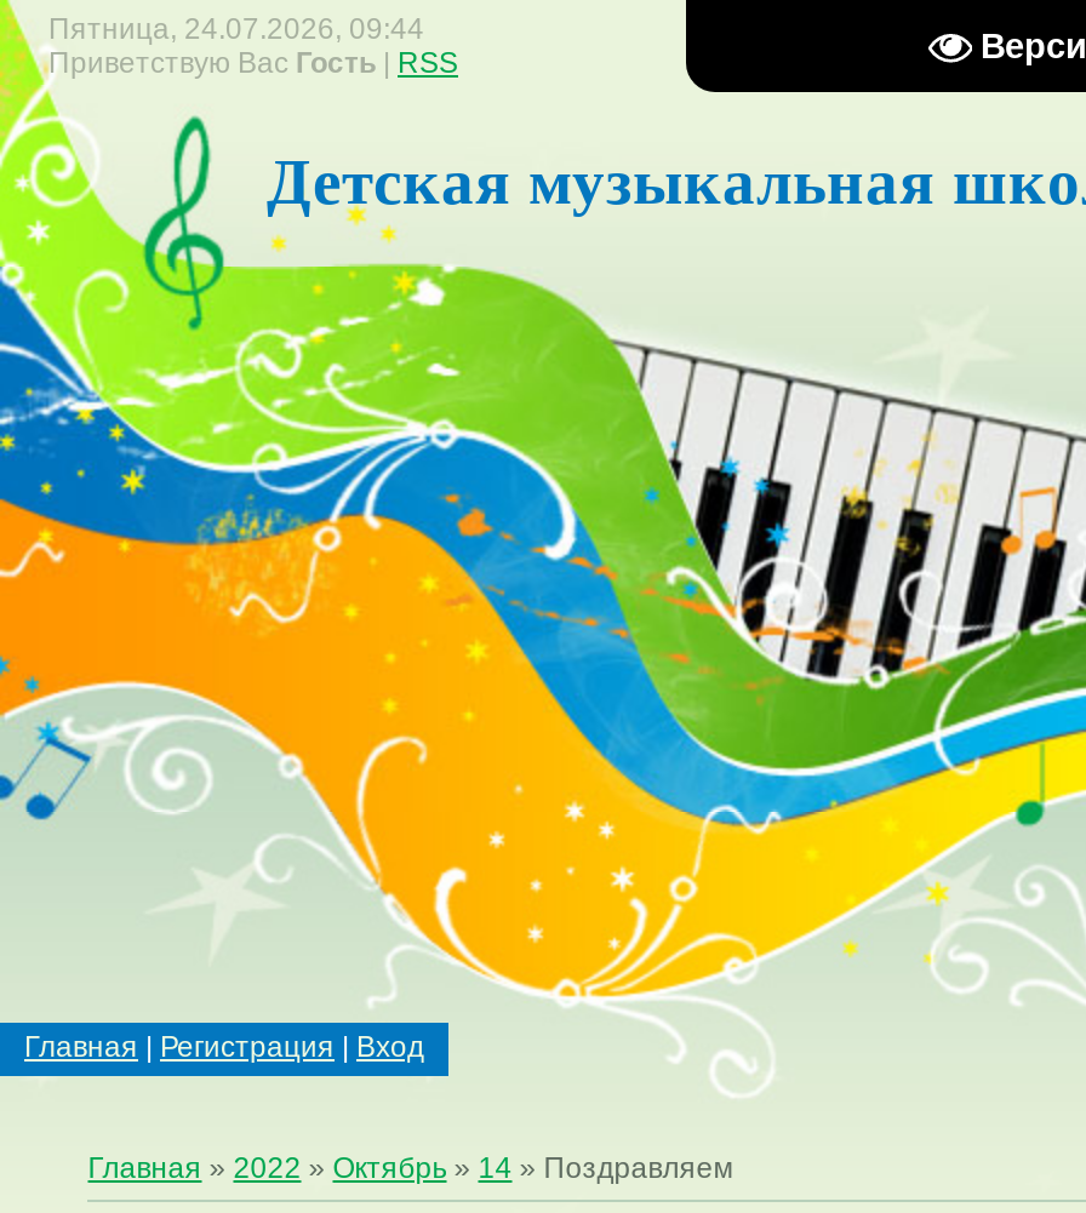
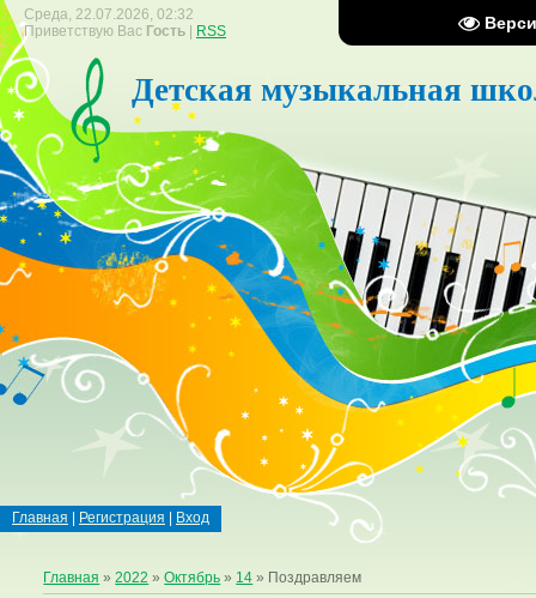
[48,12,424,46] Пятница, 24.07.2026, 09:44 -> [24,6,194,23] Среда, 22.07.2026, 02:32

